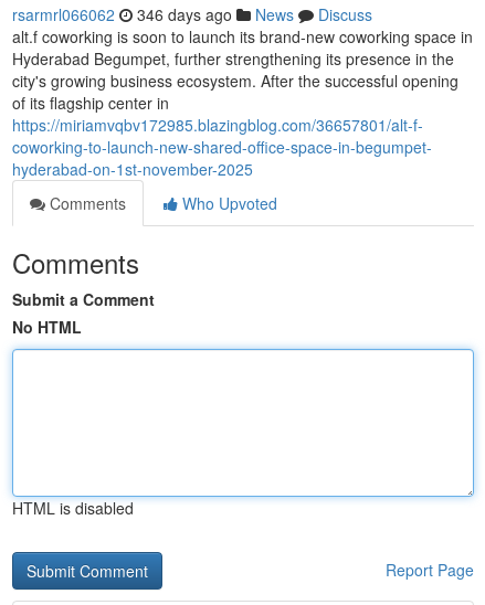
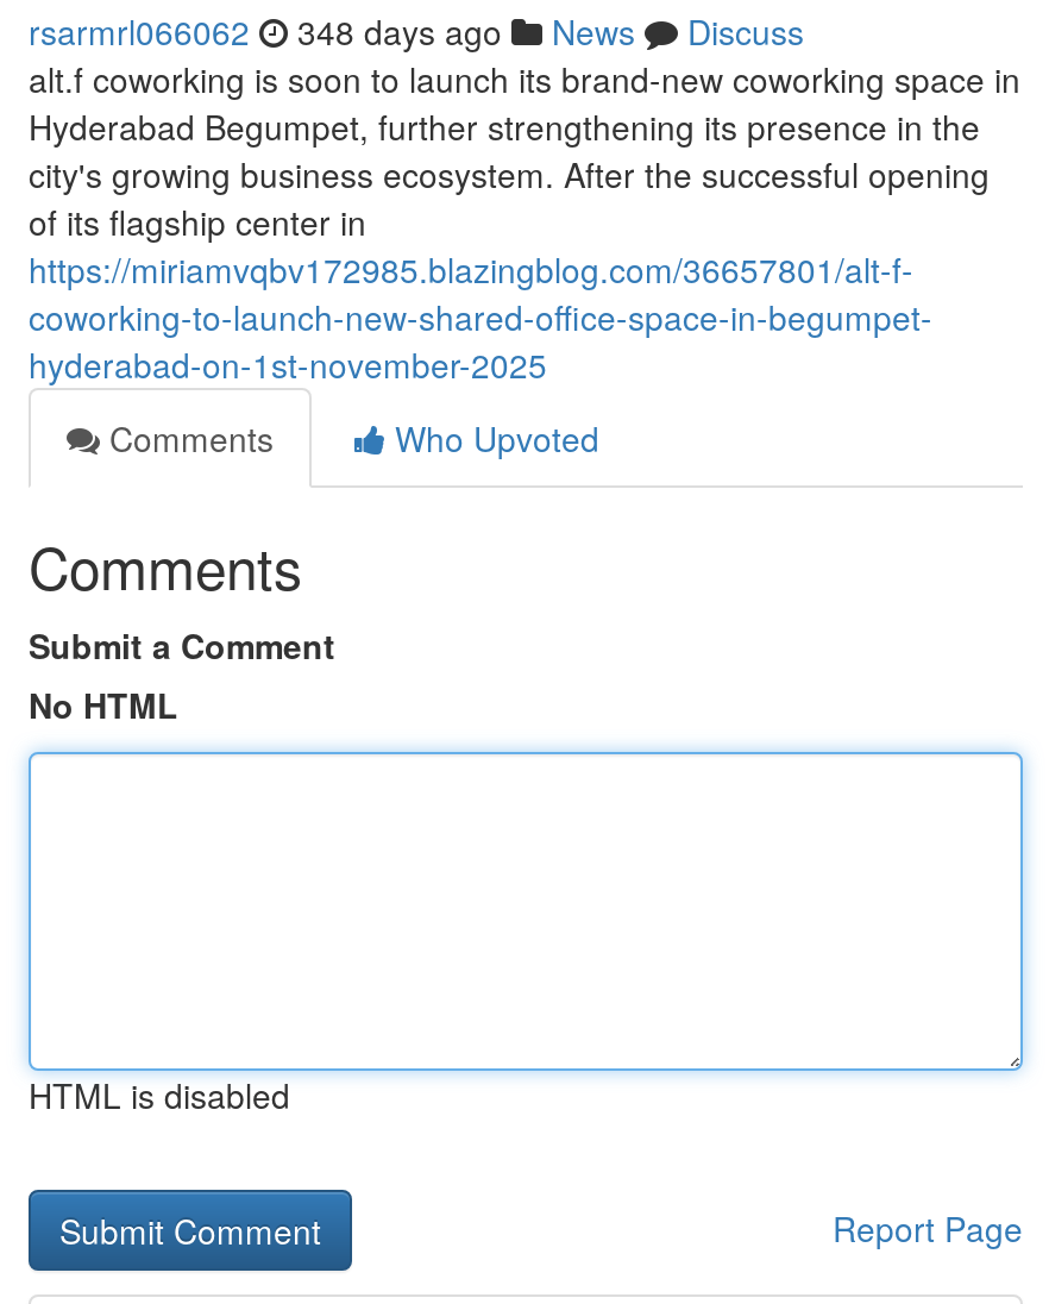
[12,3,372,25] rsarmrl066062 346 days ago News Discuss -> [29,7,804,55] rsarmrl066062 348 days ago News Discuss

